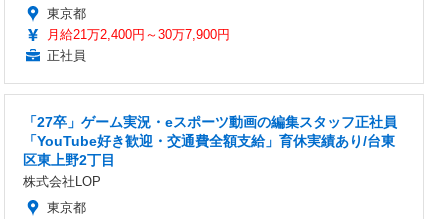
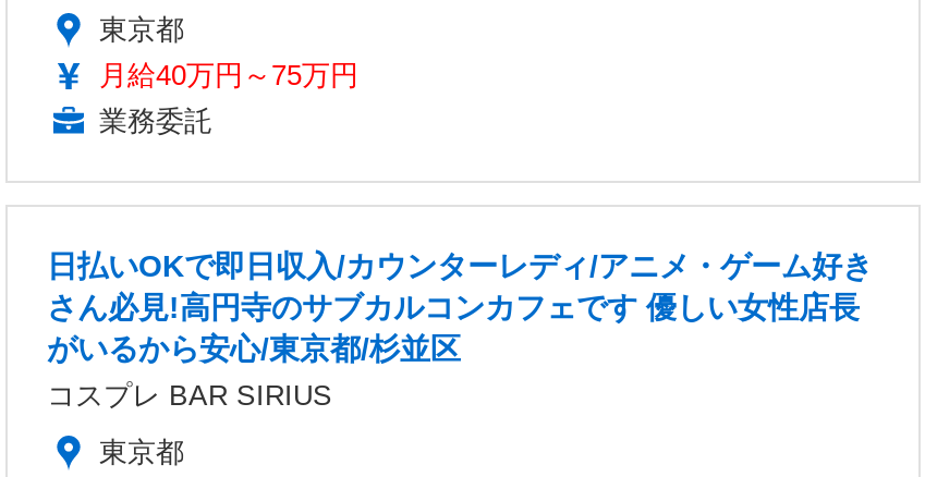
[47,27,230,63] 月給21万2,400円～30万7,900円 | 正社員 -> [99,60,358,138] 月給40万円～75万円 | 業務委託
[23,114,397,189] 「27卒」ゲーム実況・eスポーツ動画の編集スタッフ正社員 | 「YouTube好き歓迎・交通費全額支給」育休実績あり/台東 | 区東上野2丁目 | 株式会社LOP -> [47,249,873,413] 日払いOKで即日収入/カウンターレディ/アニメ・ゲーム好き | さん必見!高円寺のサブカルコンカフェです 優しい女性店長 | がいるから安心/東京都/杉並区 | コスプレ BAR SIRIUS

